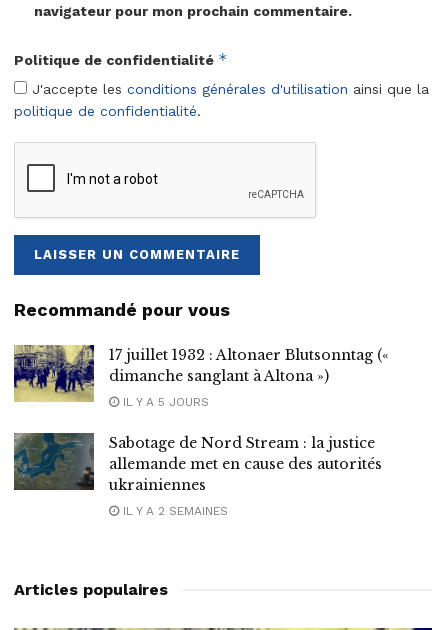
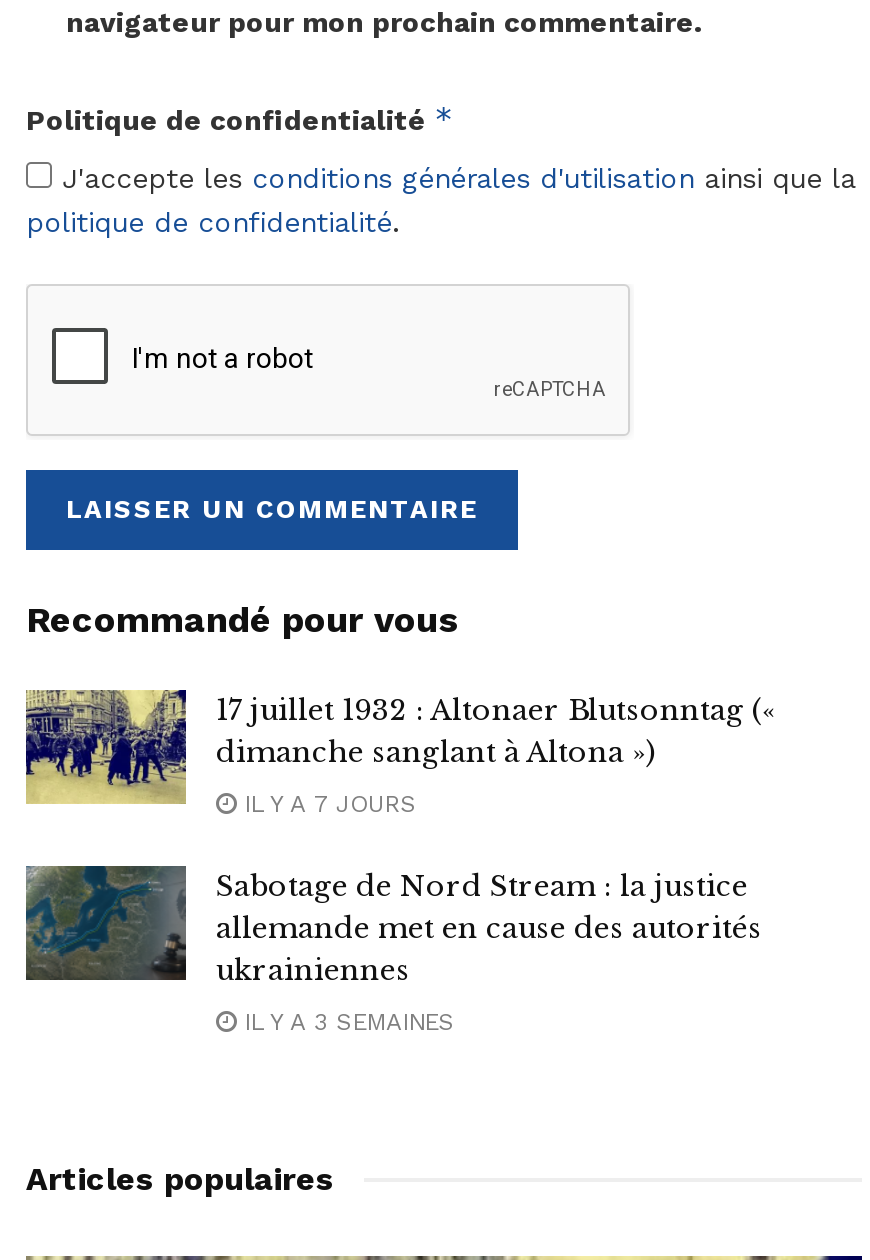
[119,395,209,409] IL Y A 5 JOURS -> [236,790,416,818] IL Y A 7 JOURS
[119,504,228,518] IL Y A 2 SEMAINES -> [236,1008,454,1036] IL Y A 3 SEMAINES

